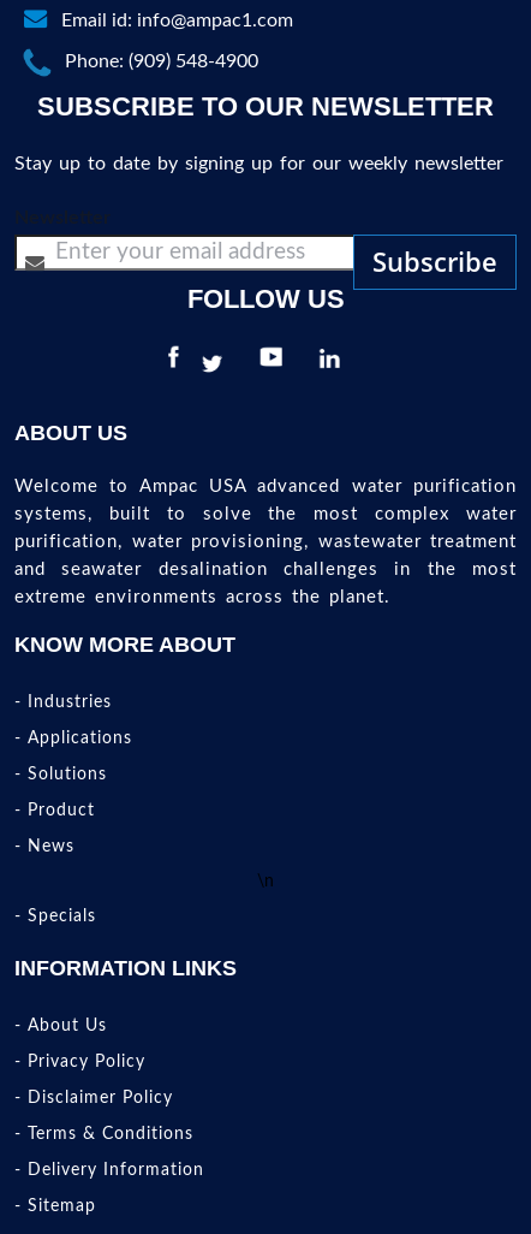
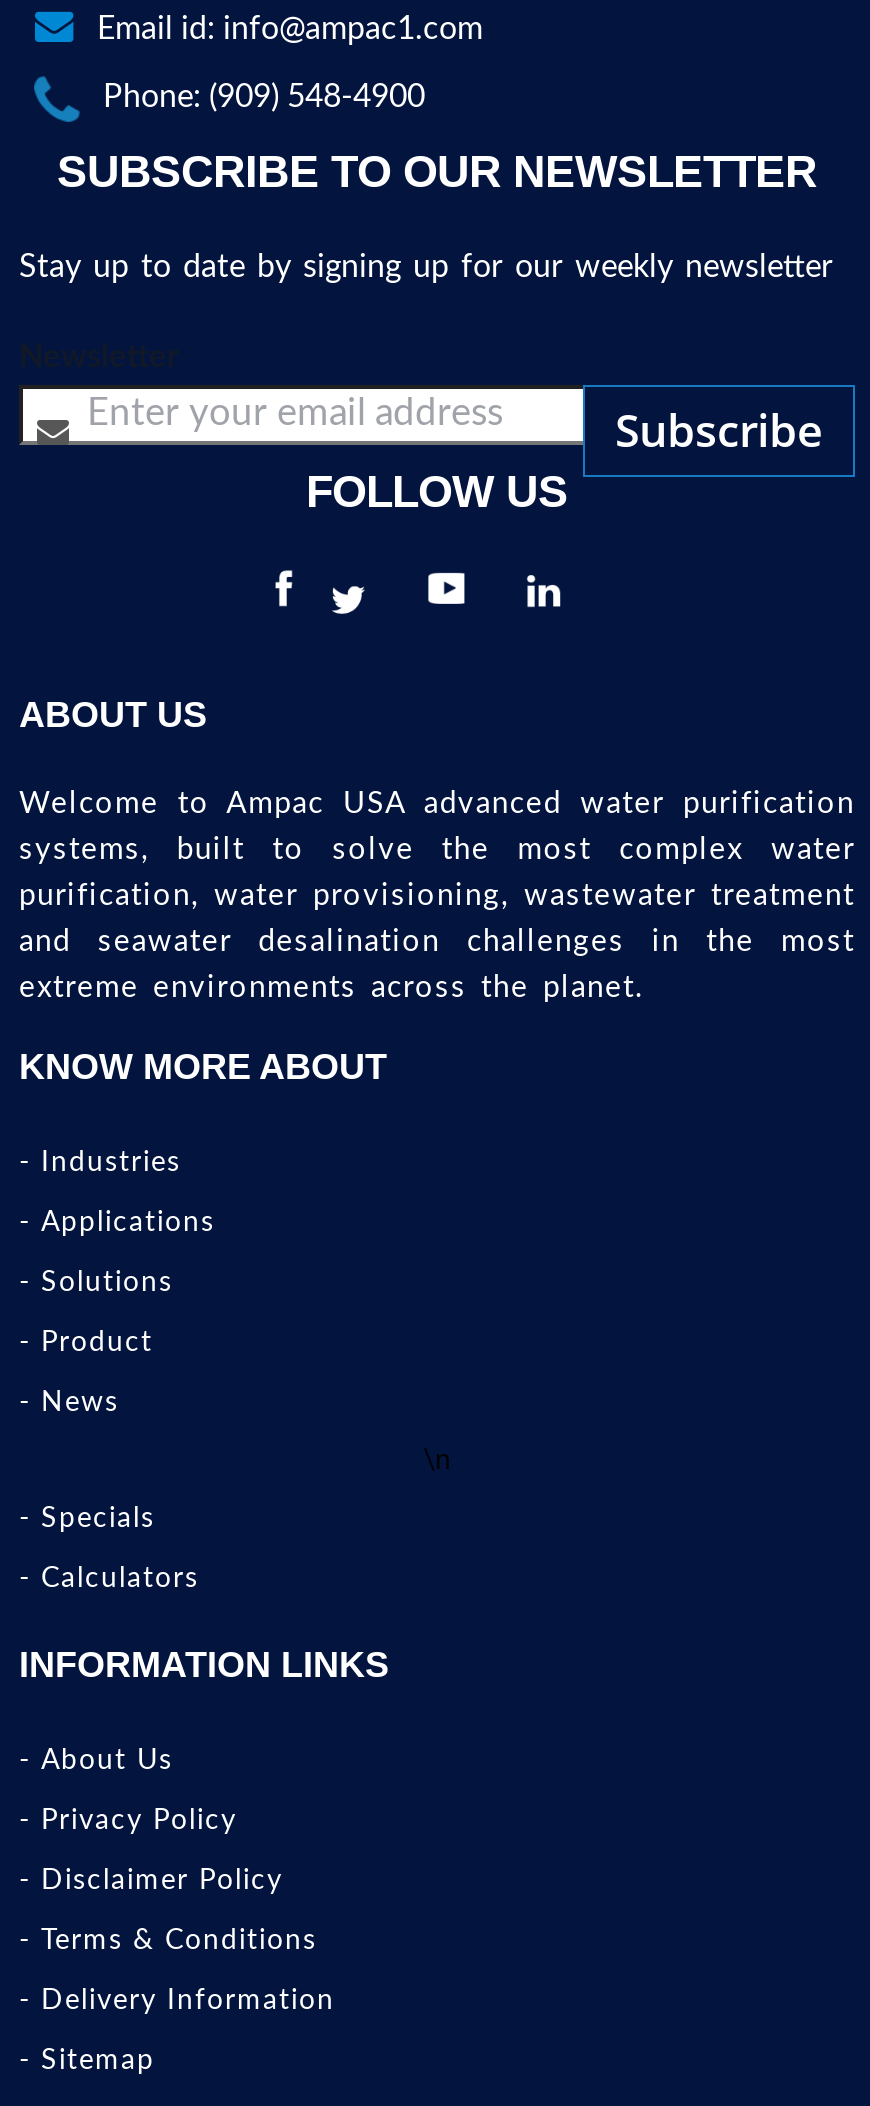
none -> [19,1565,199,1593] - Calculators

